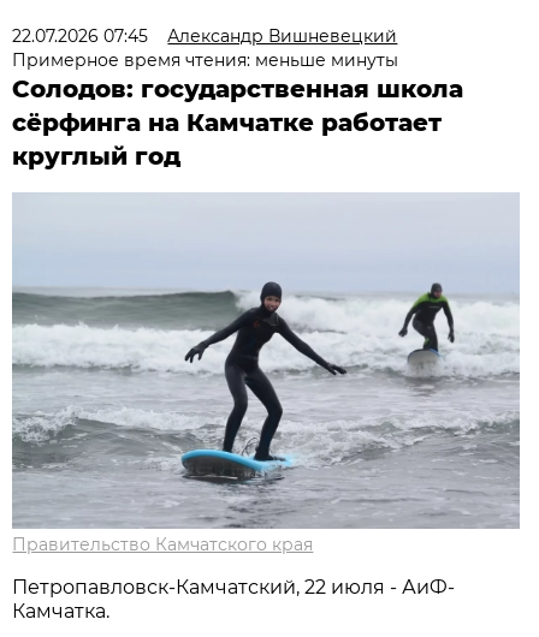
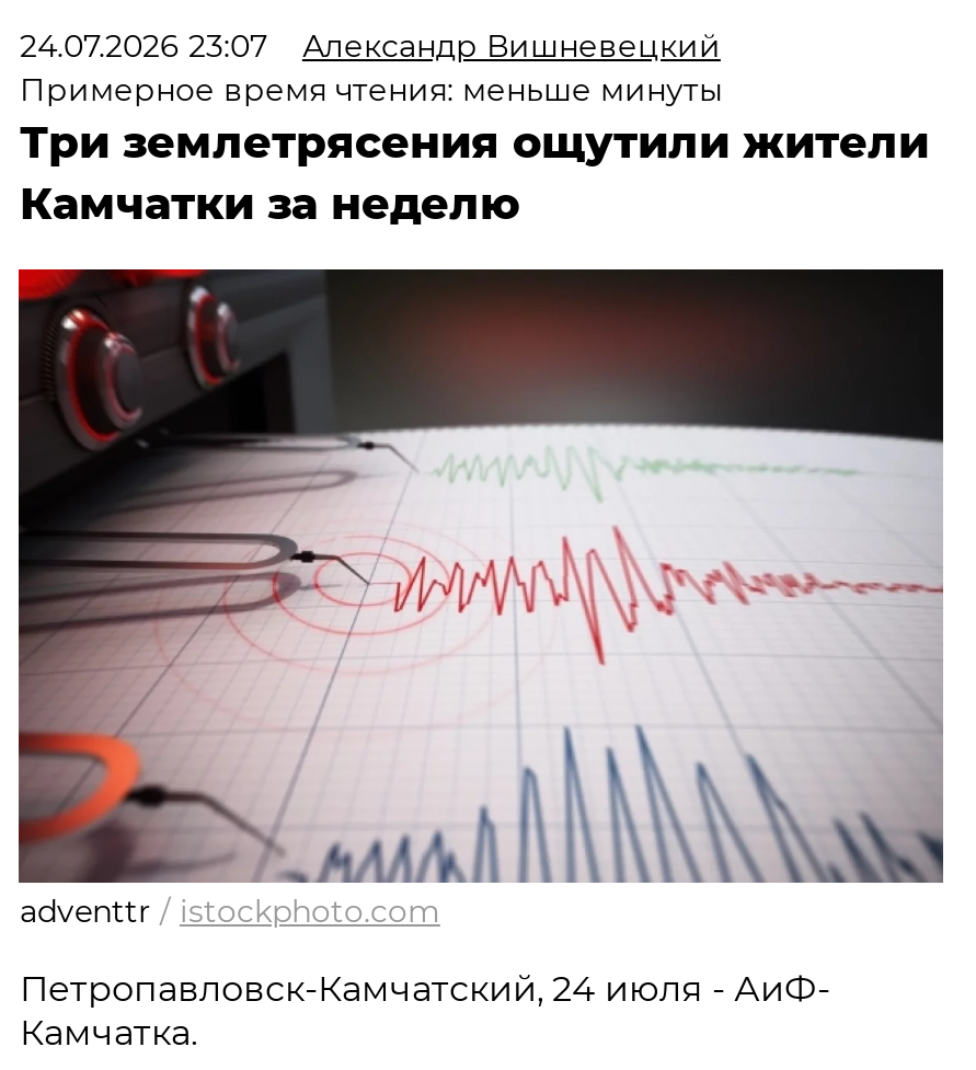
[13,25,398,47] 22.07.2026 07:45 Александр Вишневецкий -> [19,26,721,65] 24.07.2026 23:07 Александр Вишневецкий
[13,74,464,170] Солодов: государственная школа | сёрфинга на Камчатке работает | круглый год -> [19,115,929,229] Три землетрясения ощутили жители | Камчатки за неделю
[11,192,520,555] [image] | Правительство Камчатского края -> [16,267,945,930] [image] | adventtr / istockphoto.com
[13,575,455,598] Петропавловск-Камчатский, 22 июля - АиФ- -> [19,967,830,1009] Петропавловск-Камчатский, 24 июля - АиФ-

